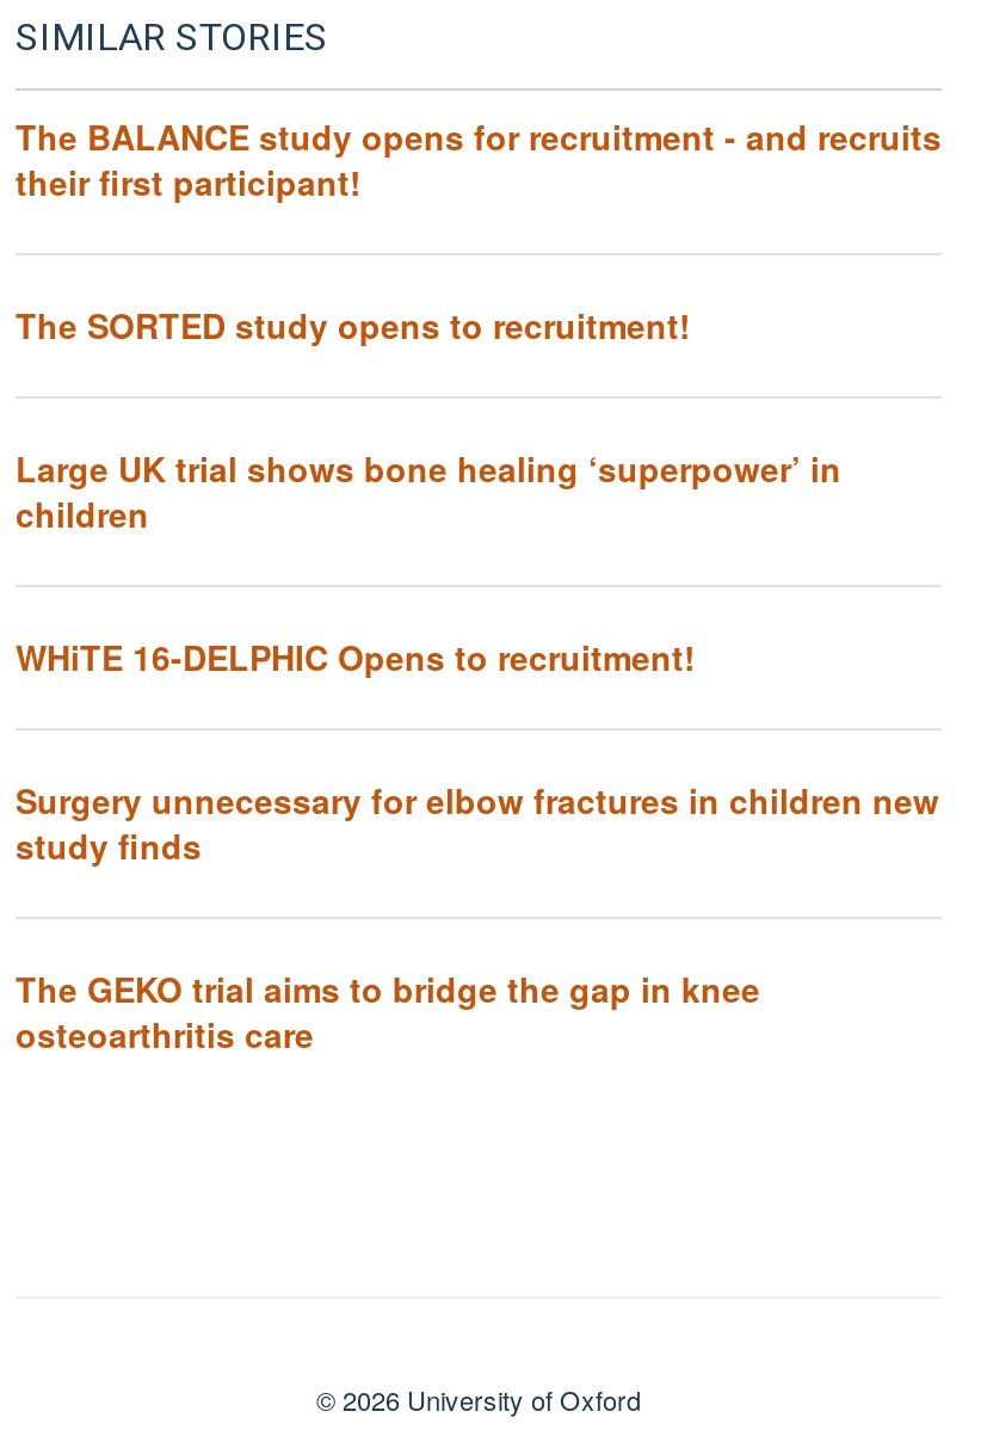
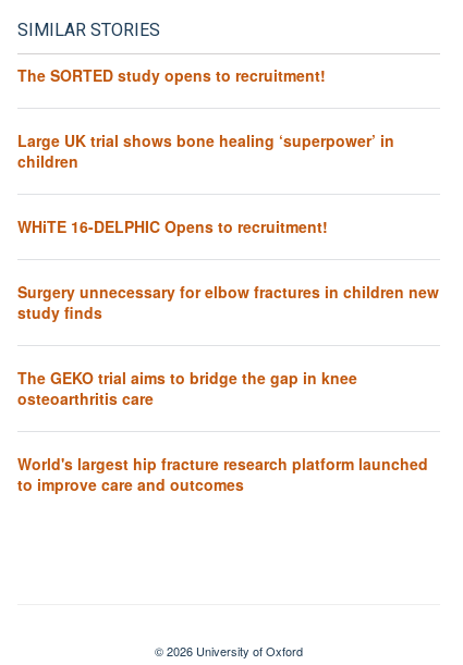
[16,113,942,206] The BALANCE study opens for recruitment - and recruits | their first participant! -> none
moved [16,302,939,1058] -> [17,65,439,409]: The SORTED study opens to recruitment! | Large UK trial shows bone healing ‘superpower’ in | children | WHiTE 16-DELPHIC Opens to recruitment! | Surgery unnecessary for elbow fractures in children new | study finds | The GEKO trial aims to bridge the gap in knee | osteoarthritis care
none -> [17,453,428,495] World's largest hip fracture research platform launched | to improve care and outcomes

